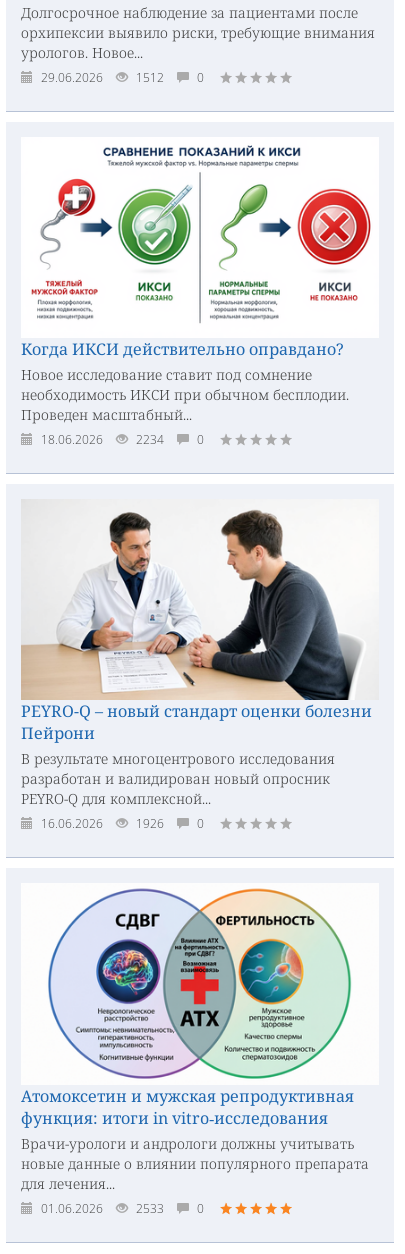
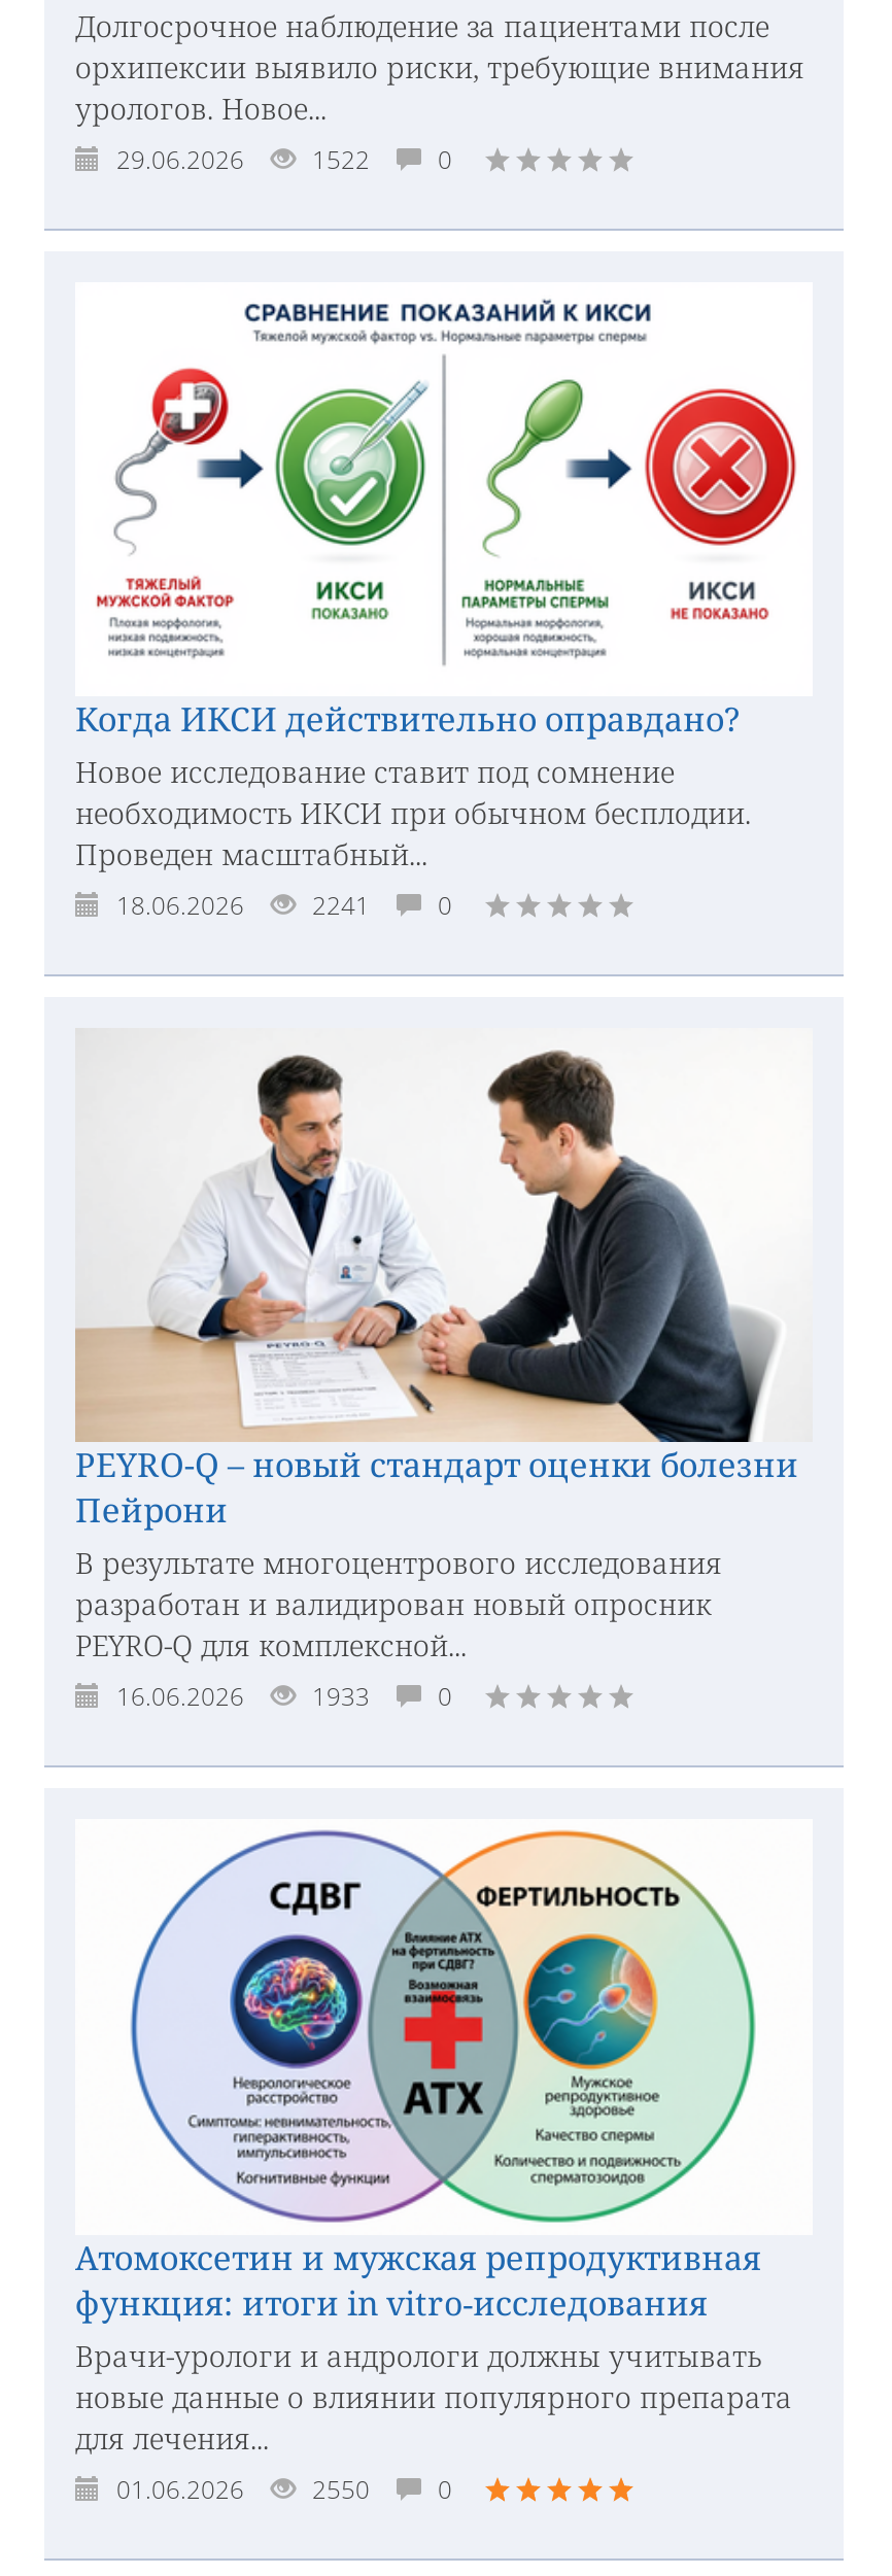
[38,69,204,86] 29.06.2026 1512 0 -> [110,141,452,176] 29.06.2026 1522 0
[38,431,204,448] 18.06.2026 2234 0 -> [110,888,452,923] 18.06.2026 2241 0
[38,815,204,832] 16.06.2026 1926 0 -> [110,1679,452,1715] 16.06.2026 1933 0
[38,1200,204,1217] 01.06.2026 2533 0 -> [110,2471,452,2506] 01.06.2026 2550 0

